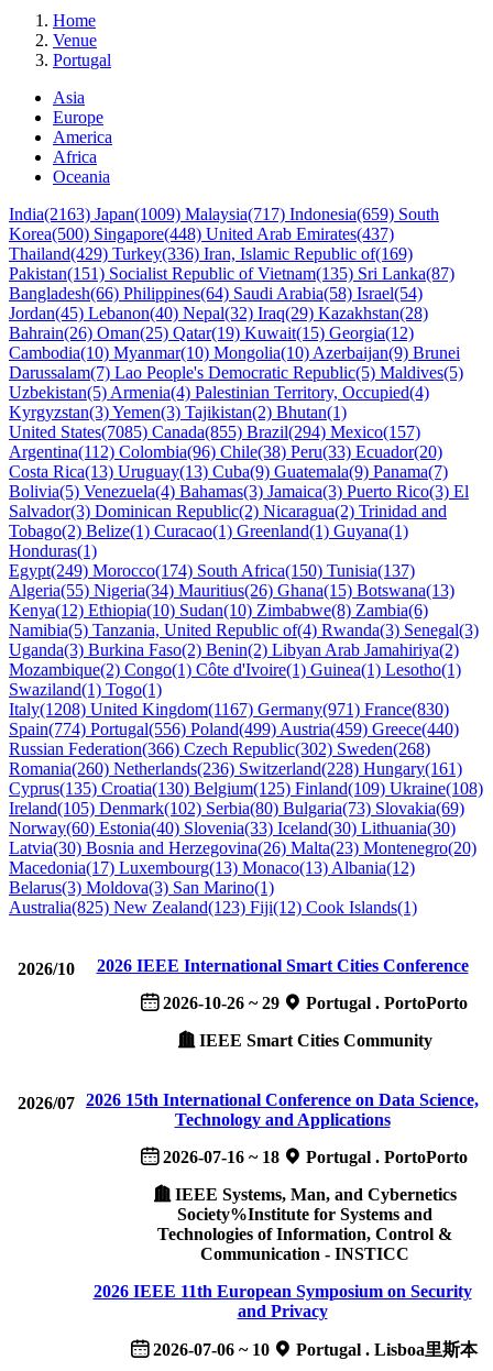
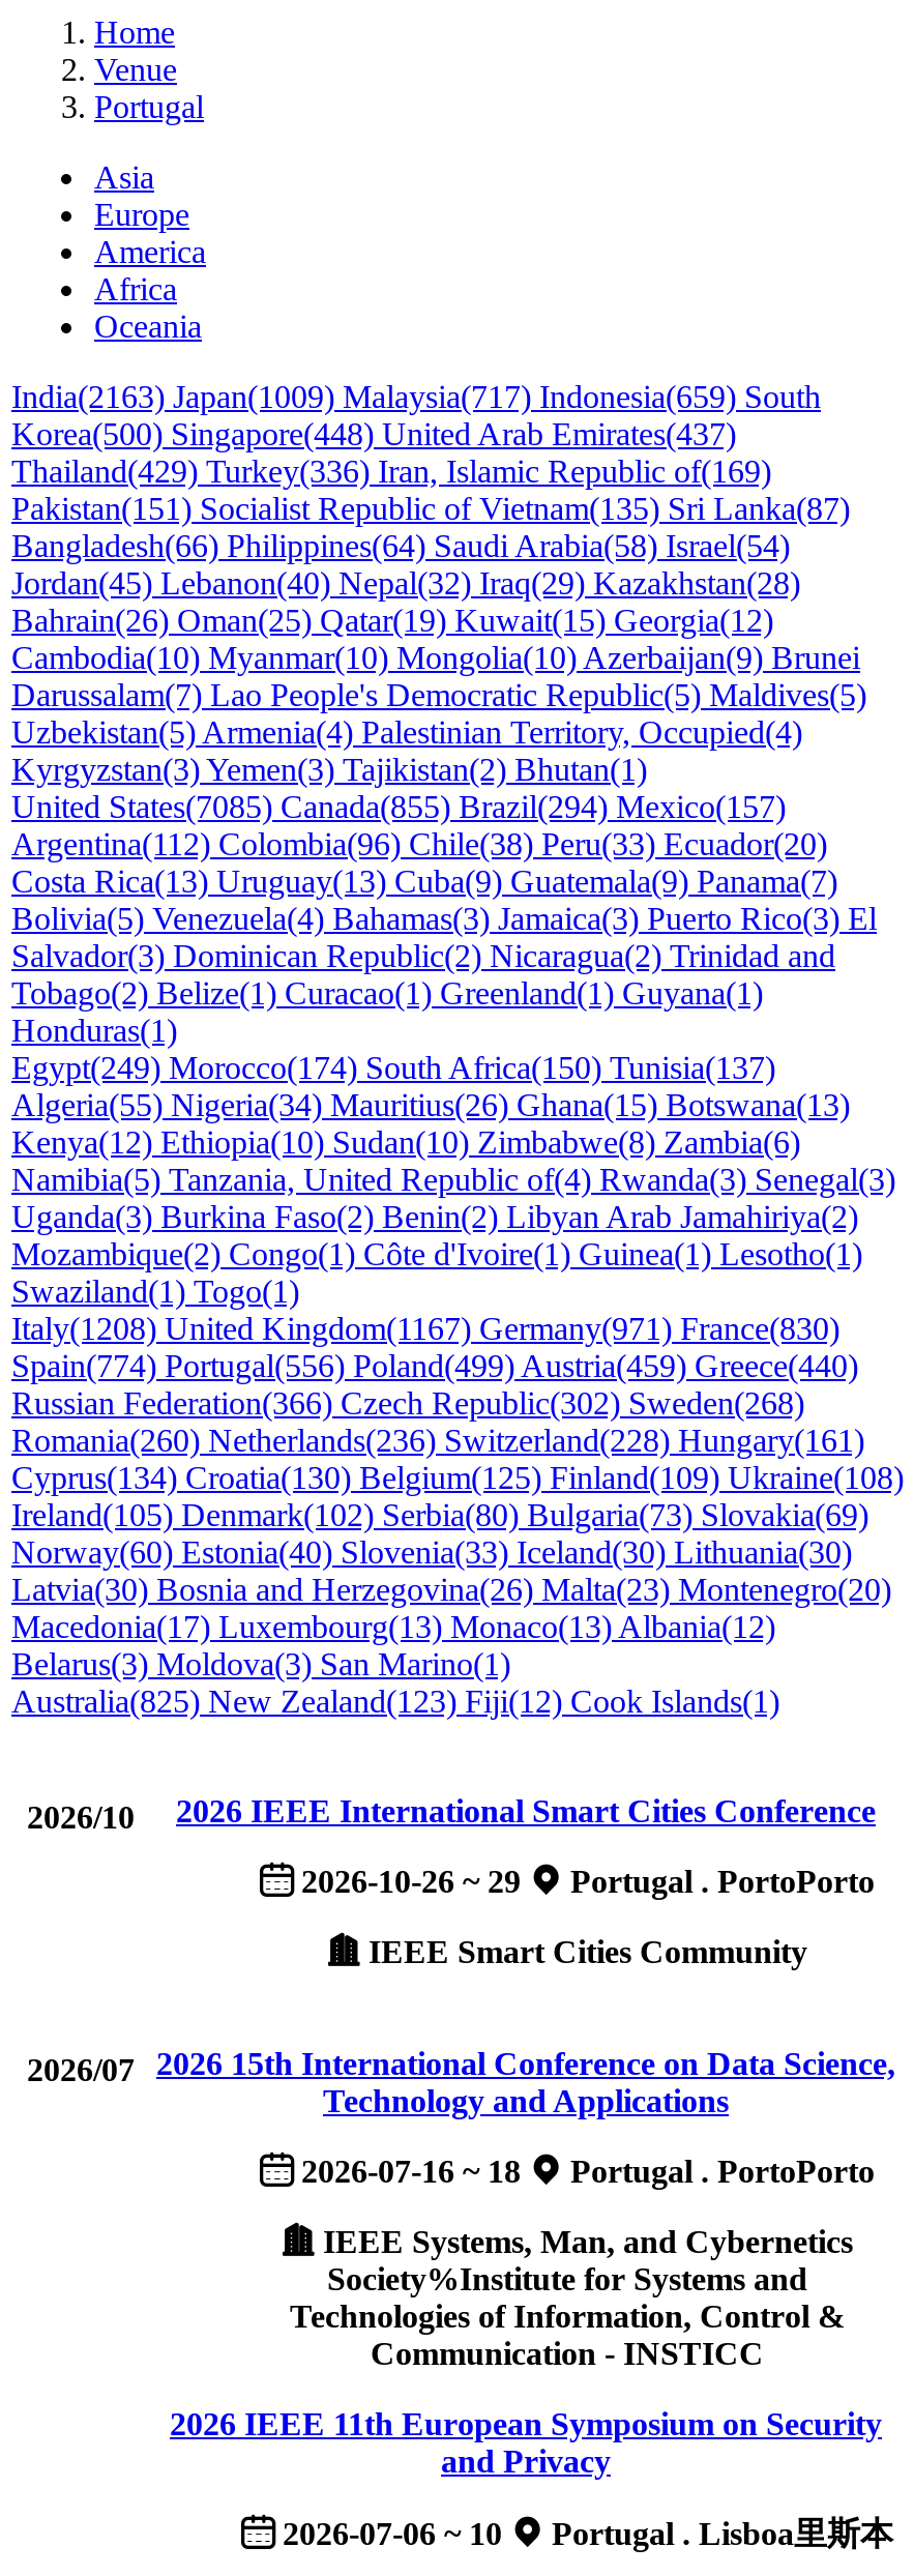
[9,778,483,797] Cyprus(135) Croatia(130) Belgium(125) Finland(109) Ukraine(108) -> [11,1459,904,1494] Cyprus(134) Croatia(130) Belgium(125) Finland(109) Ukraine(108)

